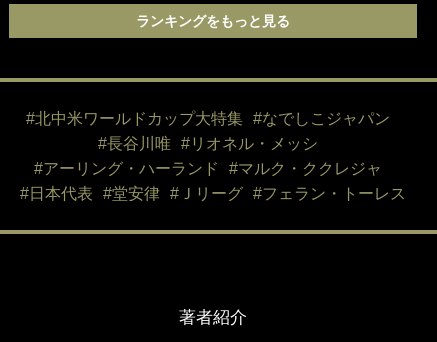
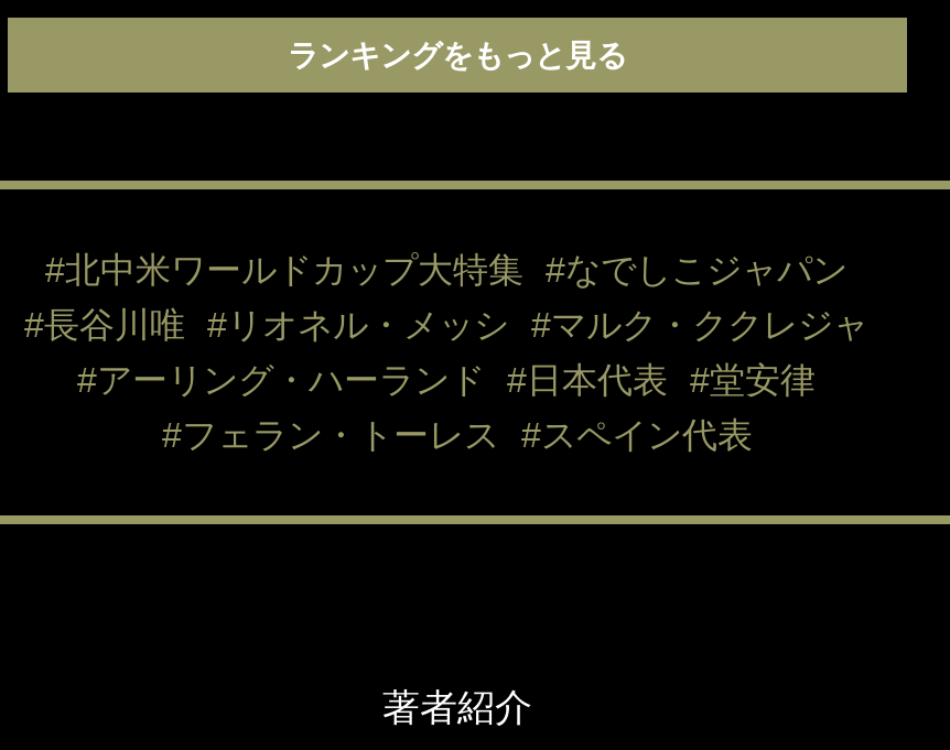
[98,135,318,152] #長谷川唯 #リオネル・メッシ -> [24,306,868,344] #長谷川唯 #リオネル・メッシ #マルク・ククレジャ
[34,160,382,177] #アーリング・ハーランド #マルク・ククレジャ -> [77,361,816,399] #アーリング・ハーランド #日本代表 #堂安律
[20,185,406,202] #日本代表 #堂安律 #Ｊリーグ #フェラン・トーレス -> [162,417,753,454] #フェラン・トーレス #スペイン代表

